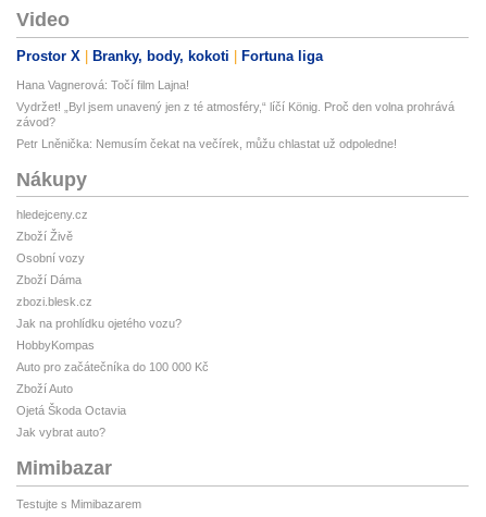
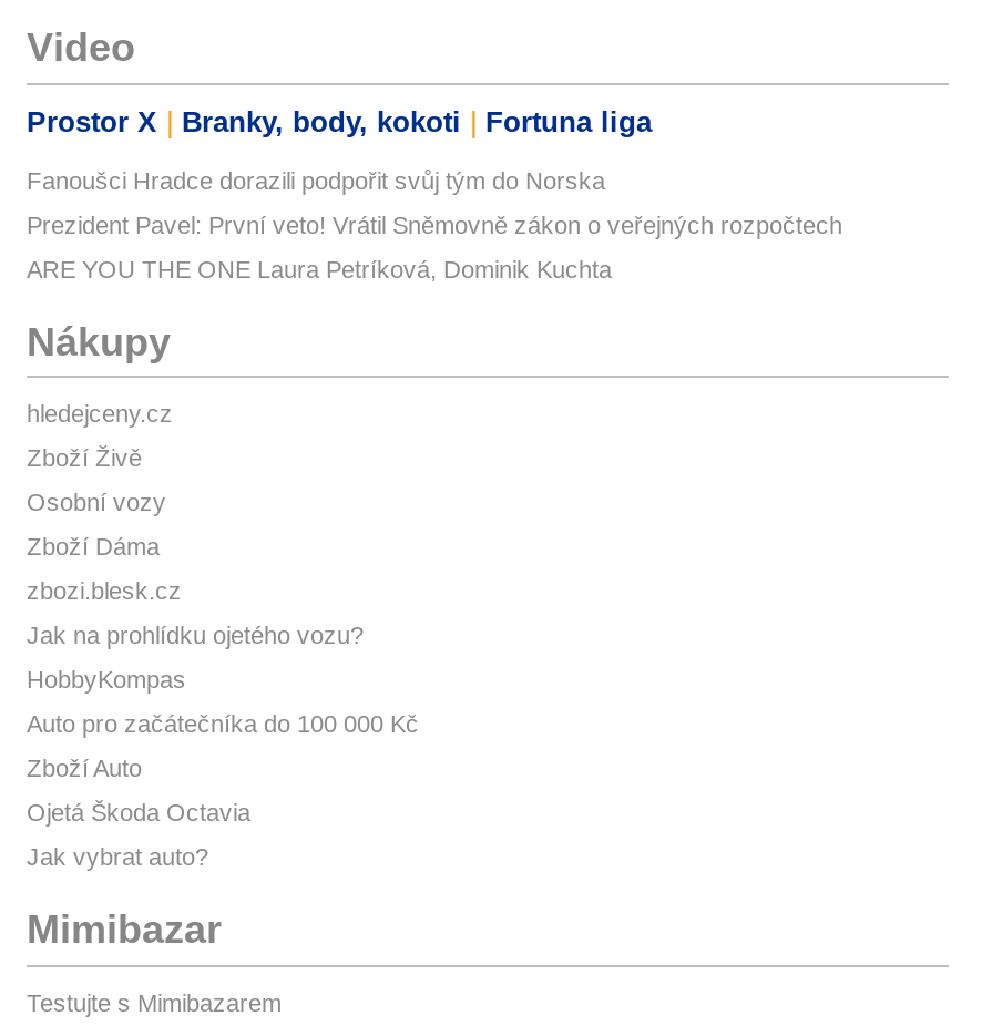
[16,78,189,91] Hana Vagnerová: Točí film Lajna! -> [27,167,605,194] Fanoušci Hradce dorazili podpořit svůj tým do Norska
[16,100,454,128] Vydržet! „Byl jsem unavený jen z té atmosféry,“ líčí König. Proč den volna prohrává | závod? -> [27,211,842,238] Prezident Pavel: První veto! Vrátil Sněmovně zákon o veřejných rozpočtech
[16,137,397,150] Petr Lněnička: Nemusím čekat na večírek, můžu chlastat už odpoledne! -> [27,256,612,282] ARE YOU THE ONE Laura Petríková, Dominik Kuchta

